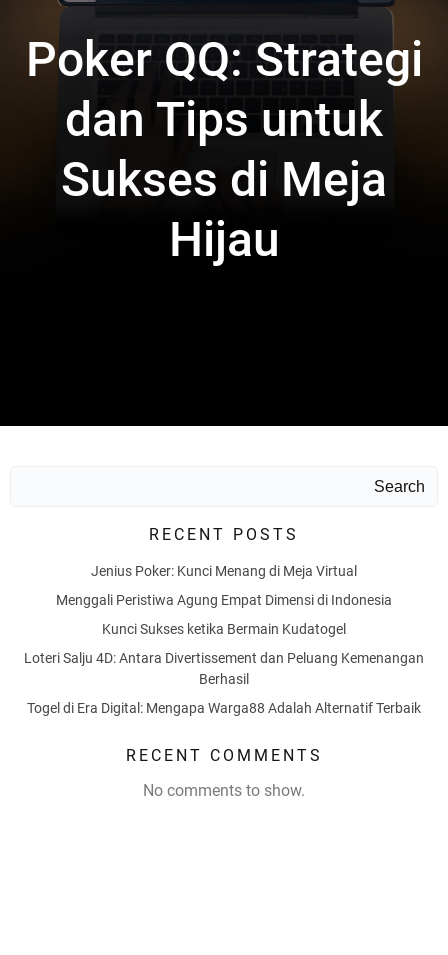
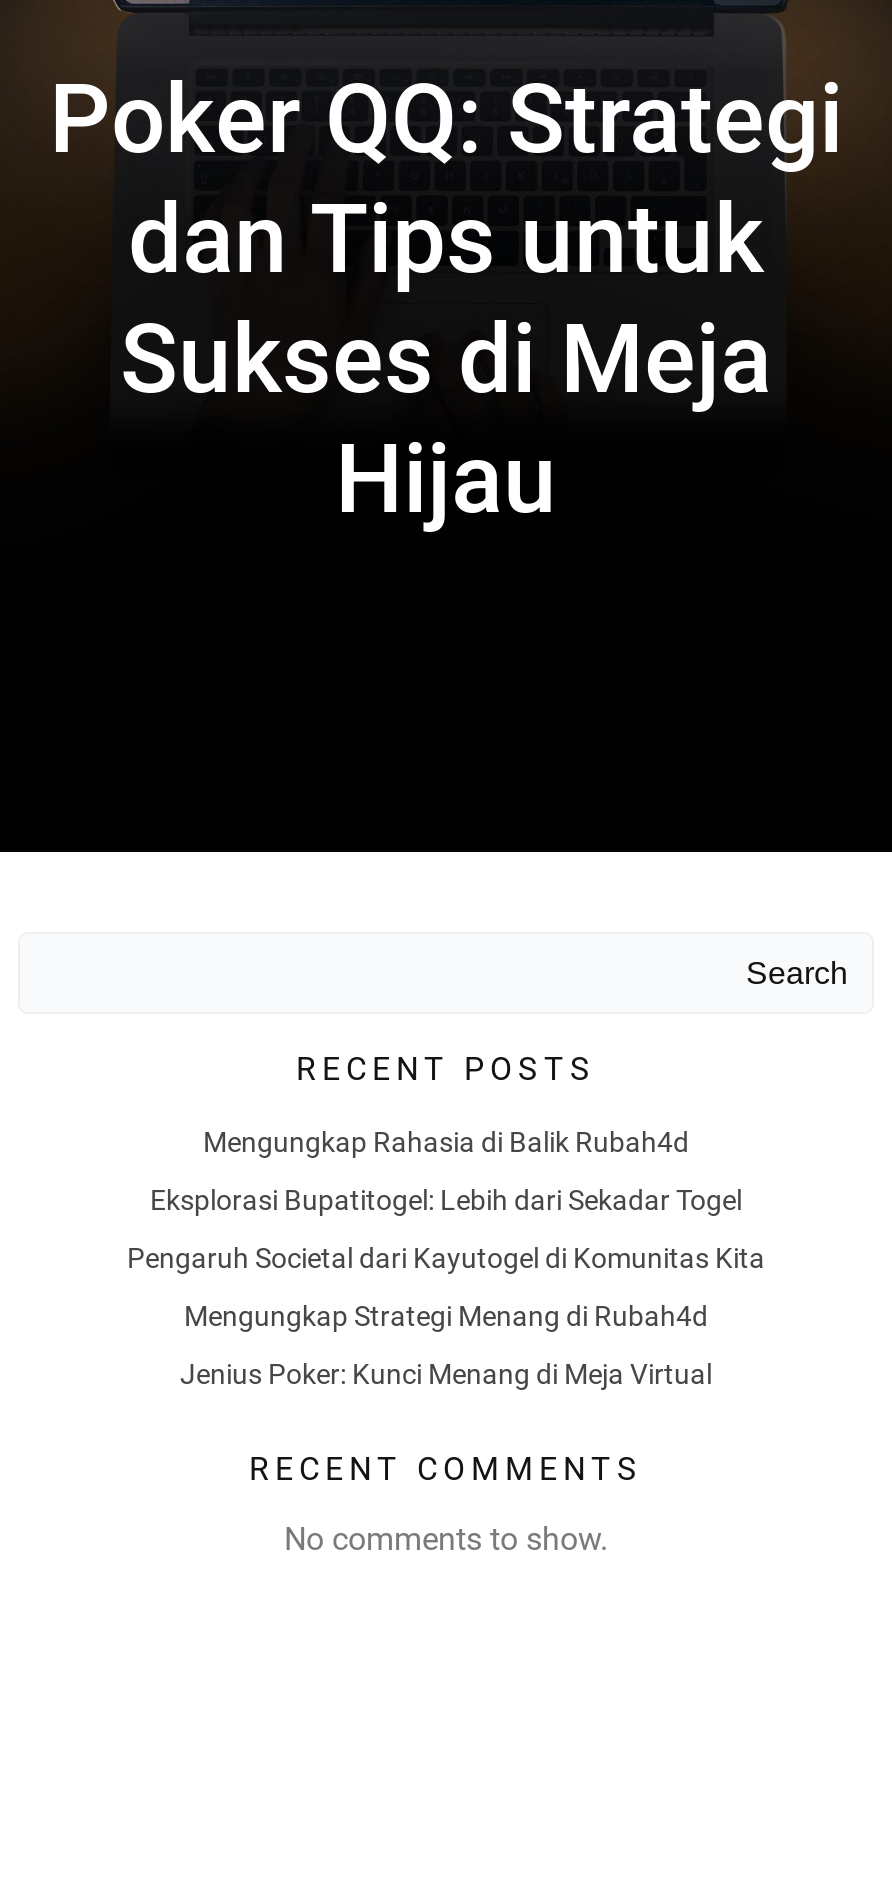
none -> [127,1126,765,1332] Mengungkap Rahasia di Balik Rubah4d | Eksplorasi Bupatitogel: Lebih dari Sekadar Togel | Pengaruh Societal dari Kayutogel di Komunitas Kita | Mengungkap Strategi Menang di Rubah4d
moved [91,563,357,579] -> [180,1358,712,1390]: Jenius Poker: Kunci Menang di Meja Virtual
[24,592,424,716] Menggali Peristiwa Agung Empat Dimensi di Indonesia | Kunci Sukses ketika Bermain Kudatogel | Loteri Salju 4D: Antara Divertissement dan Peluang Kemenangan | Berhasil | Togel di Era Digital: Mengapa Warga88 Adalah Alternatif Terbaik -> none
moved [125,746,322,800] -> [249,1450,643,1558]: RECENT COMMENTS | No comments to show.

